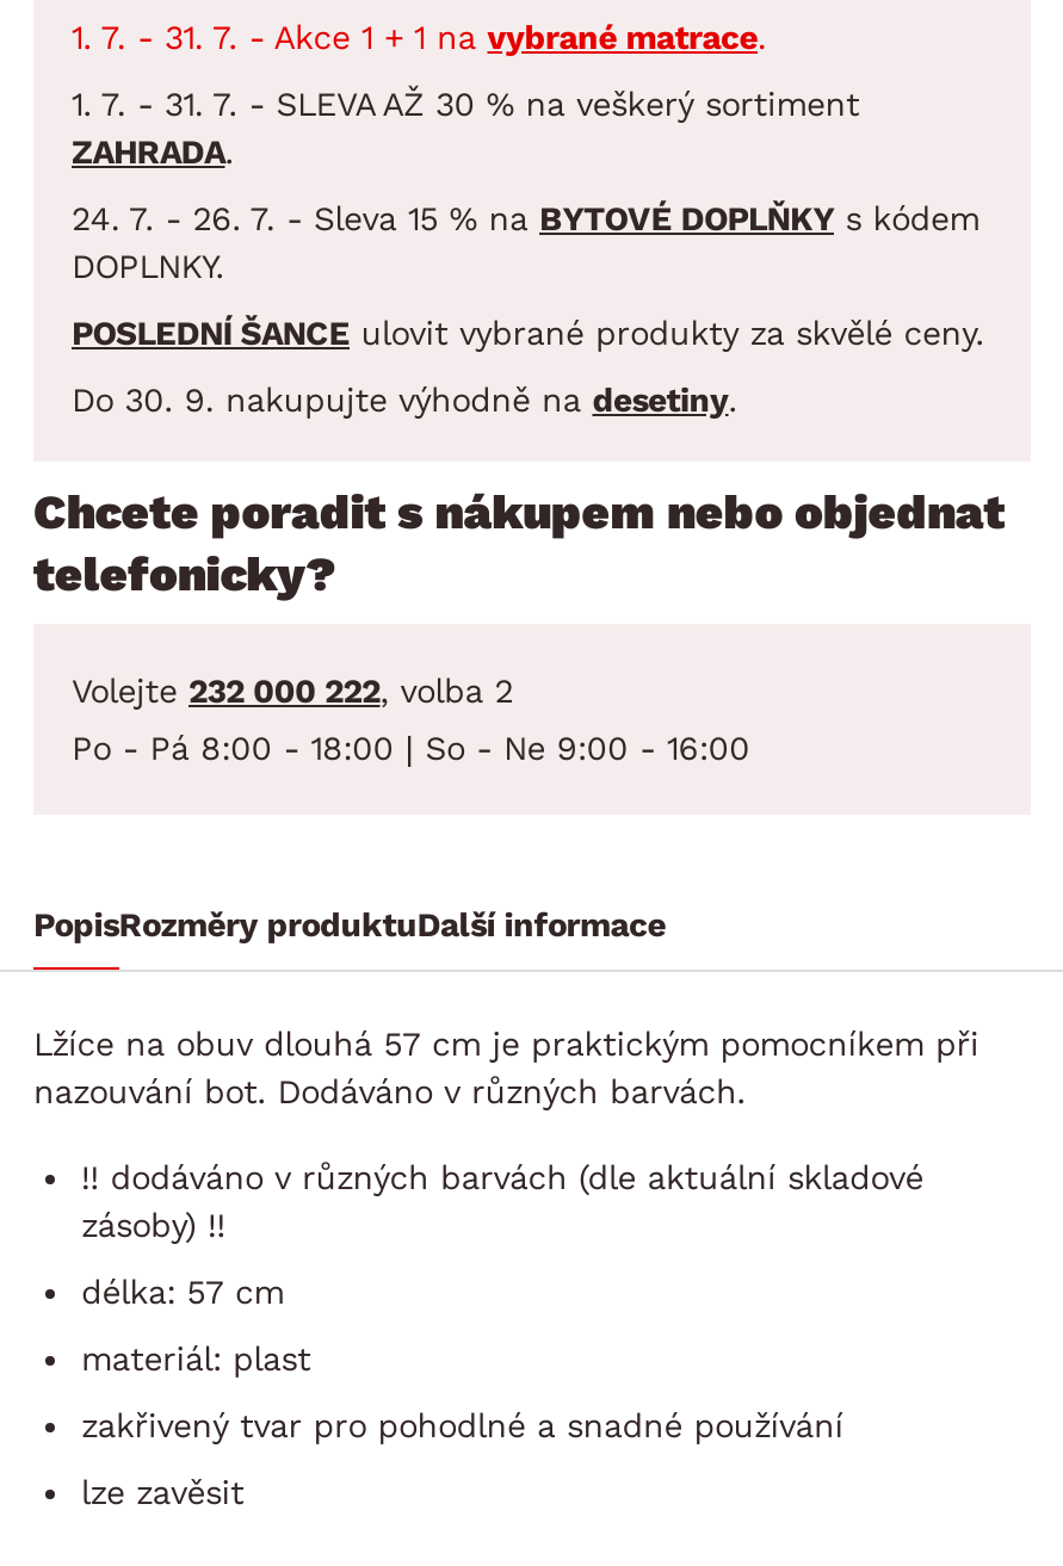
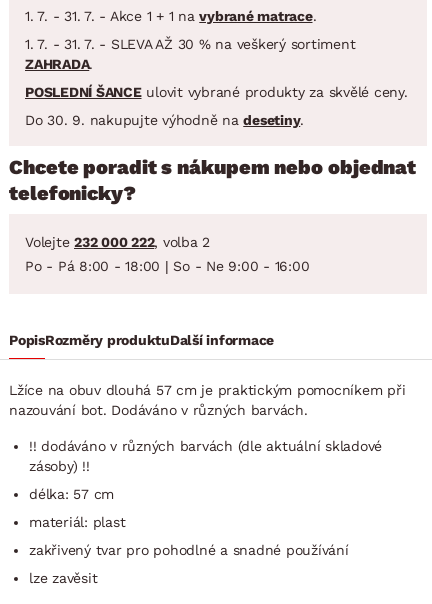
[72,198,979,284] 24. 7. - 26. 7. - Sleva 15 % na BYTOVÉ DOPLŇKY s kódem | DOPLNKY. -> none

